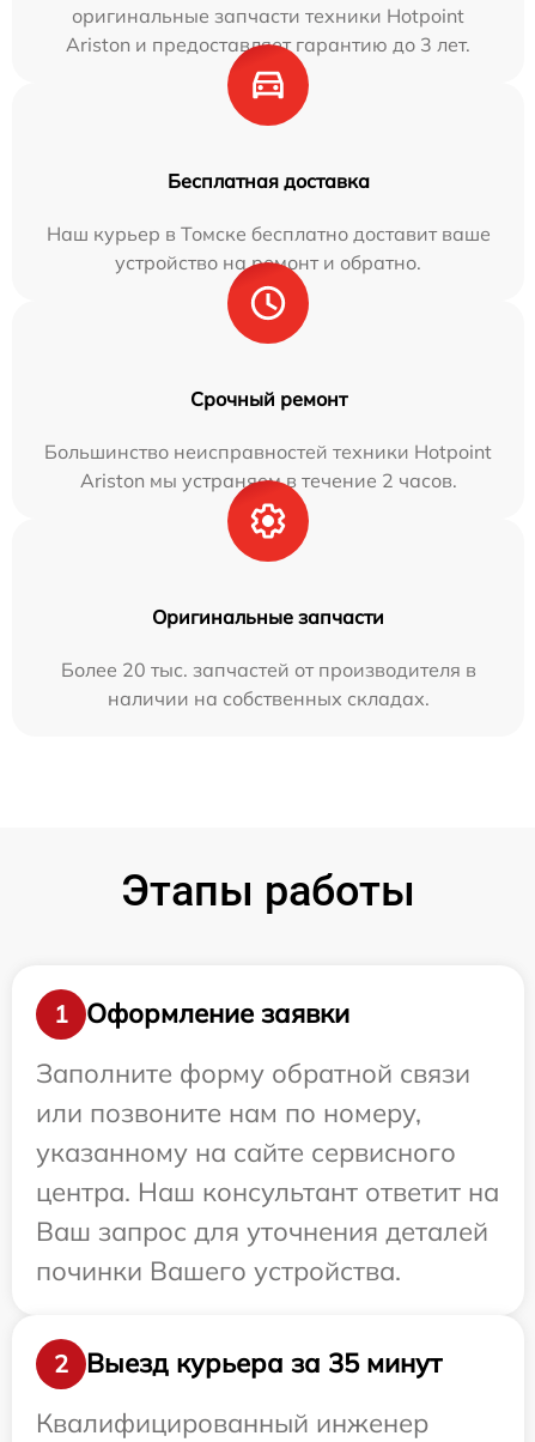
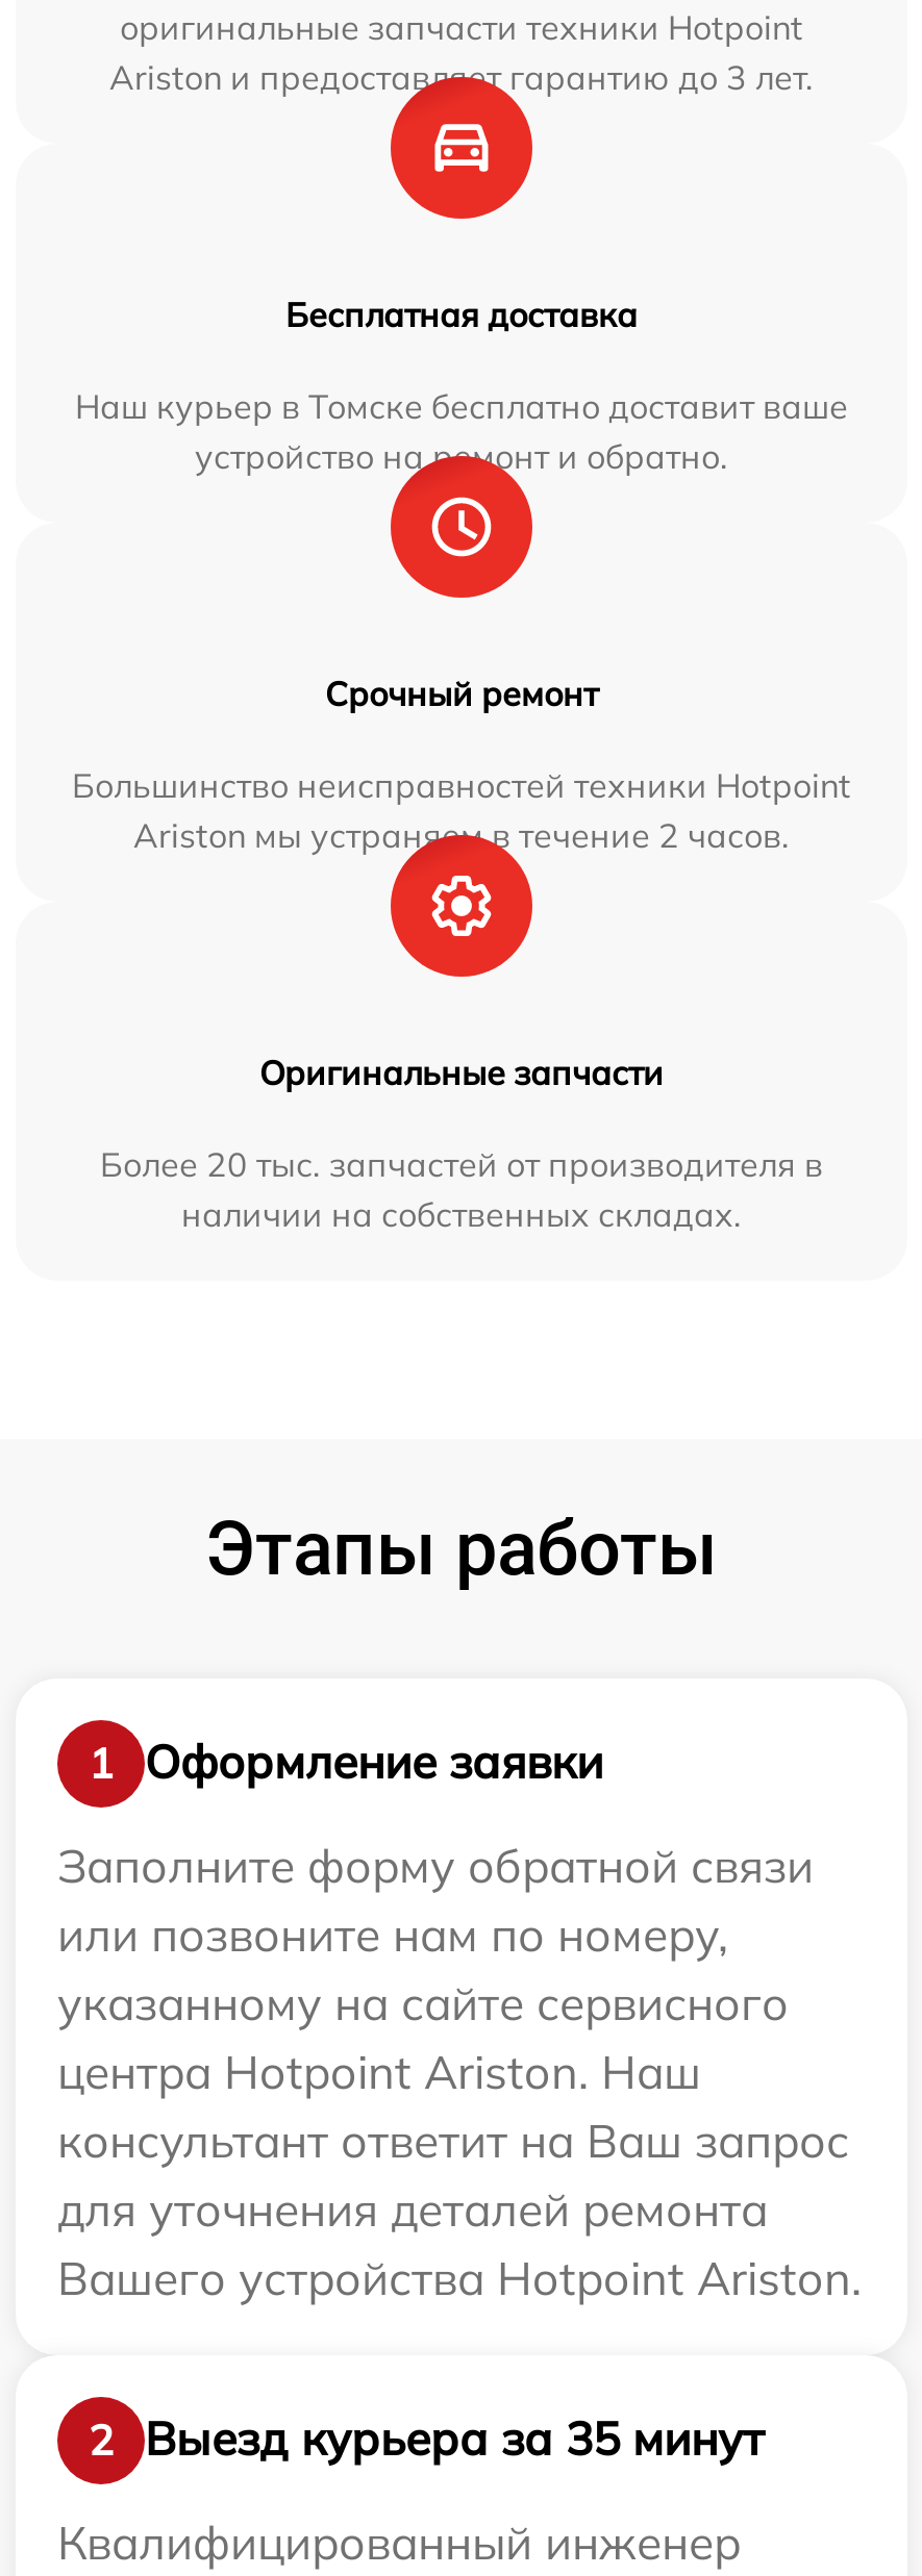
[36,1174,499,1287] центра. Наш консультант ответит на | Ваш запрос для уточнения деталей | починки Вашего устройства. -> [57,2042,862,2306] центра Hotpoint Ariston. Наш | консультант ответит на Ваш запрос | для уточнения деталей ремонта | Вашего устройства Hotpoint Ariston.

